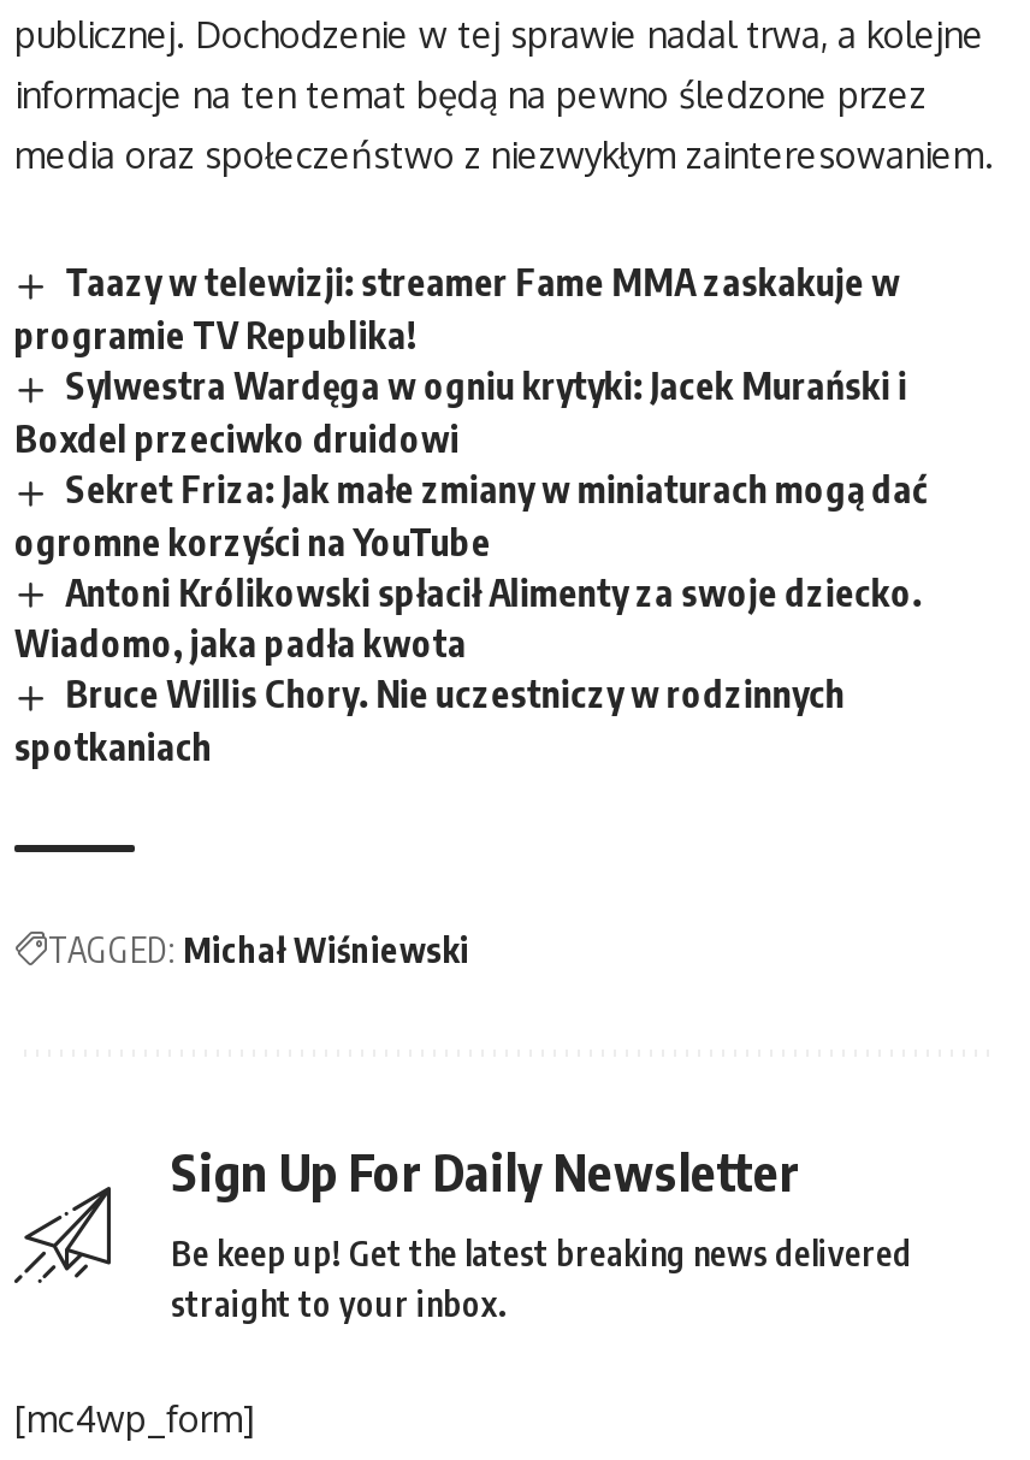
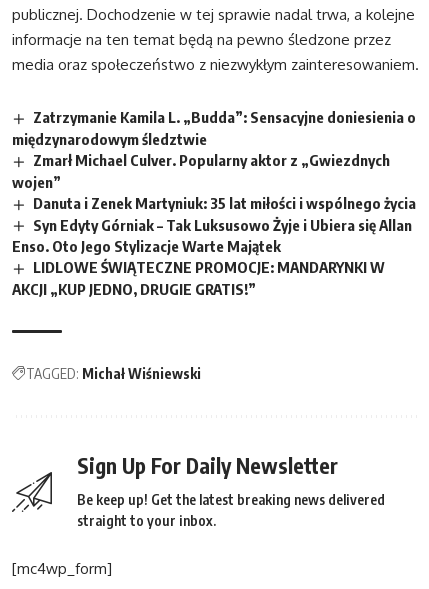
[14,260,927,769] Taazy w telewizji: streamer Fame MMA zaskakuje w | programie TV Republika! | Sylwestra Wardęga w ogniu krytyki: Jacek Murański i | Boxdel przeciwko druidowi | Sekret Friza: Jak małe zmiany w miniaturach mogą dać | ogromne korzyści na YouTube | Antoni Królikowski spłacił Alimenty za swoje dziecko. | Wiadomo, jaka padła kwota | Bruce Willis Chory. Nie uczestniczy w rodzinnych | spotkaniach -> [12,108,416,298] Zatrzymanie Kamila L. „Budda”: Sensacyjne doniesienia o | międzynarodowym śledztwie | Zmarł Michael Culver. Popularny aktor z „Gwiezdnych | wojen” | Danuta i Zenek Martyniuk: 35 lat miłości i wspólnego życia | Syn Edyty Górniak – Tak Luksusowo Żyje i Ubiera się Allan | Enso. Oto Jego Stylizacje Warte Majątek | LIDLOWE ŚWIĄTECZNE PROMOCJE: MANDARYNKI W | AKCJI „KUP JEDNO, DRUGIE GRATIS!”

